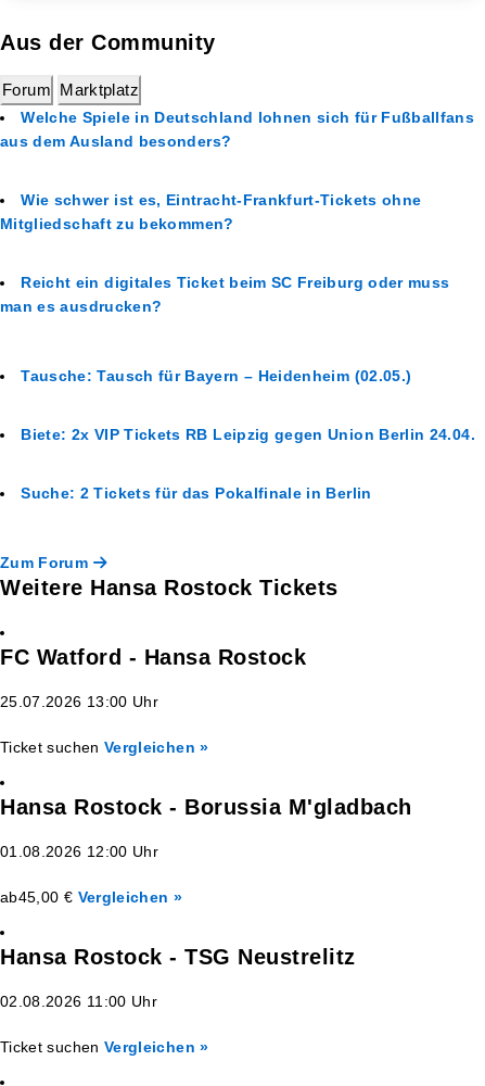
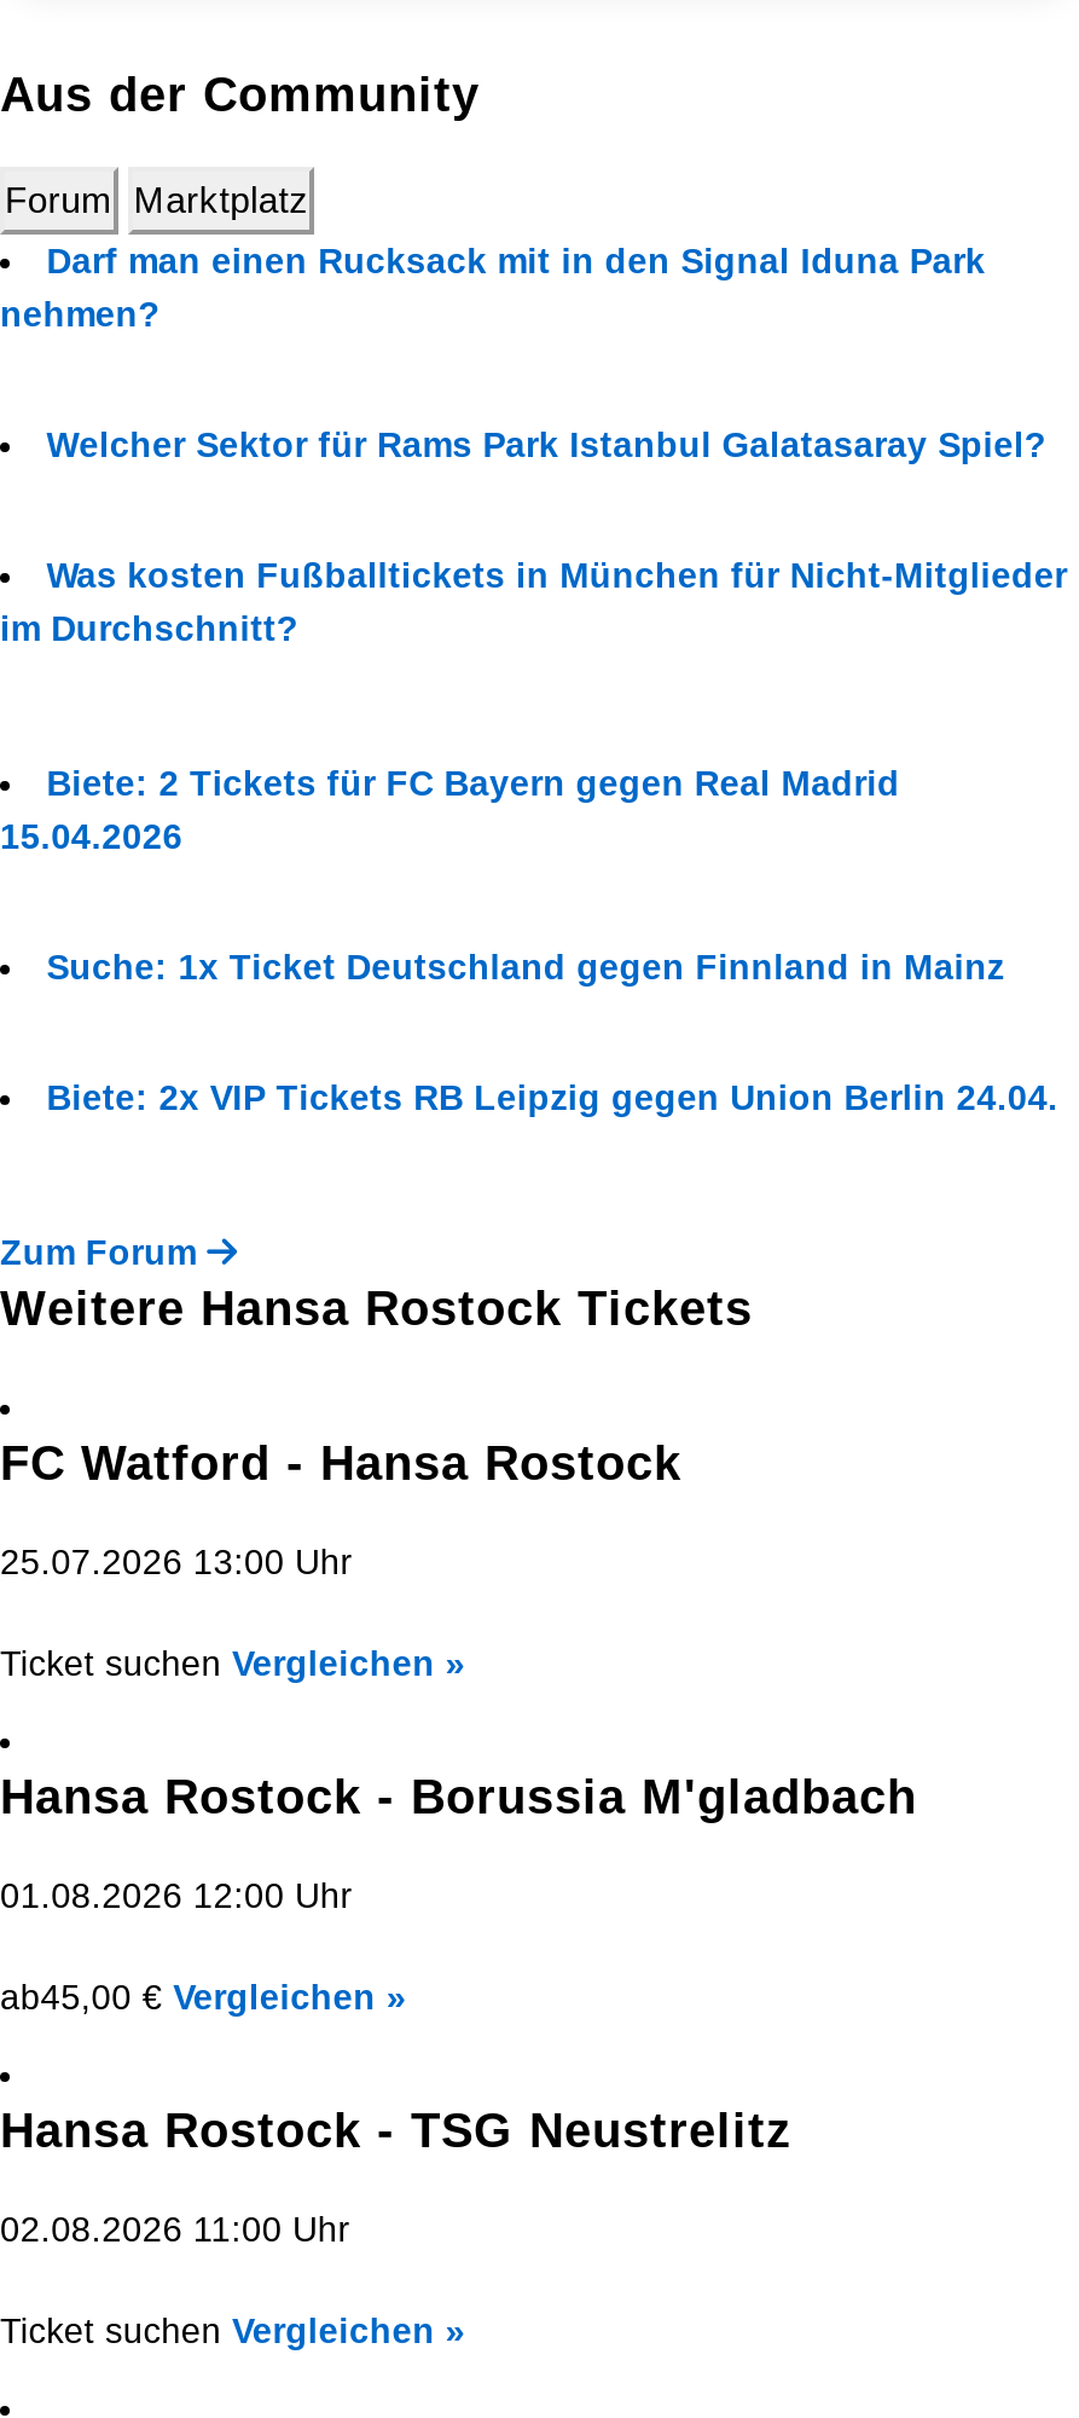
[0,109,474,315] Welche Spiele in Deutschland lohnen sich für Fußballfans | aus dem Ausland besonders? | Wie schwer ist es, Eintracht-Frankfurt-Tickets ohne | Mitgliedschaft zu bekommen? | Reicht ein digitales Ticket beim SC Freiburg oder muss | man es ausdrucken? -> [0,242,1067,649] Darf man einen Rucksack mit in den Signal Iduna Park | nehmen? | Welcher Sektor für Rams Park Istanbul Galatasaray Spiel? | Was kosten Fußballtickets in München für Nicht-Mitglieder | im Durchschnitt?
[21,367,412,385] Tausche: Tausch für Bayern – Heidenheim (02.05.) -> [0,765,1005,987] Biete: 2 Tickets für FC Bayern gegen Real Madrid | 15.04.2026 | Suche: 1x Ticket Deutschland gegen Finnland in Mainz
moved [21,426,475,443] -> [46,1079,1058,1118]: Biete: 2x VIP Tickets RB Leipzig gegen Union Berlin 24.04.
[21,485,372,502] Suche: 2 Tickets für das Pokalfinale in Berlin -> none

